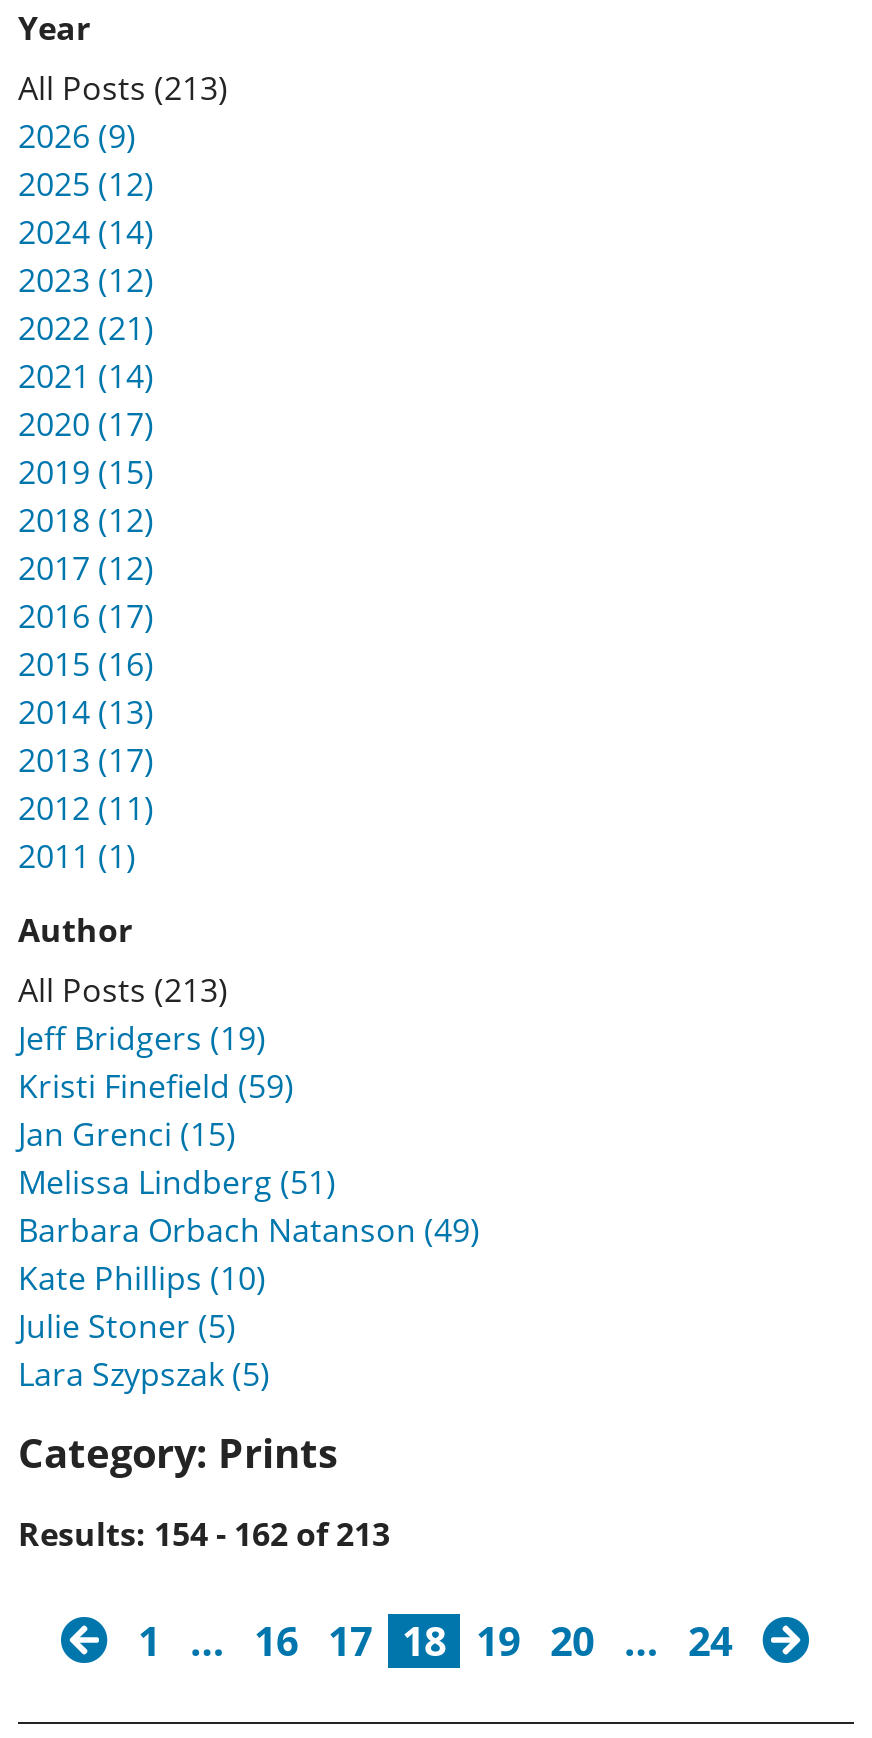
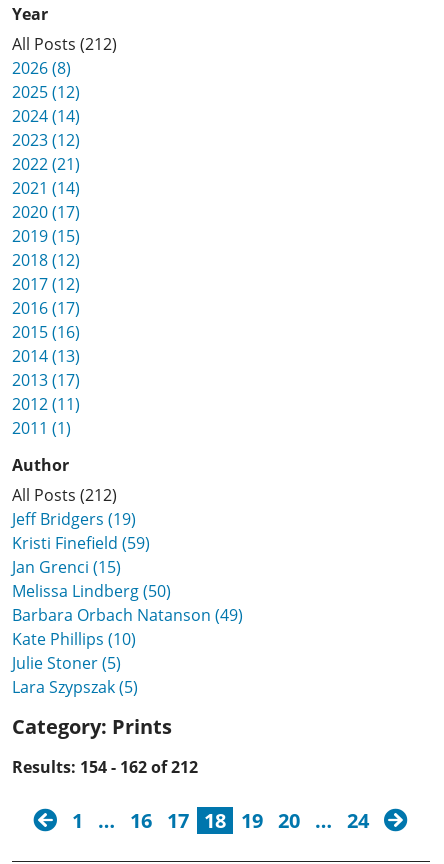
[18,66,228,110] All Posts (213) -> [12,33,117,55] All Posts (212)
[18,114,136,158] 2026 (9) -> [12,57,71,79] 2026 (8)
[18,968,228,1012] All Posts (213) -> [12,484,117,506] All Posts (212)
[18,1160,336,1204] Melissa Lindberg (51) -> [12,580,171,602] Melissa Lindberg (50)
[18,1512,390,1556] Results: 154 - 162 of 213 -> [12,756,198,778] Results: 154 - 162 of 212

